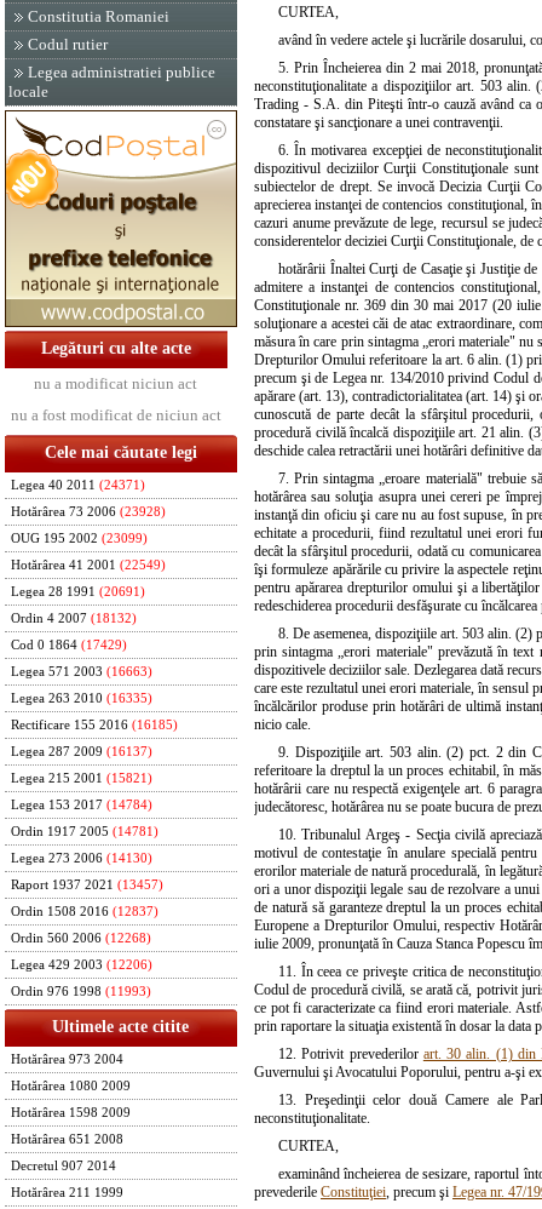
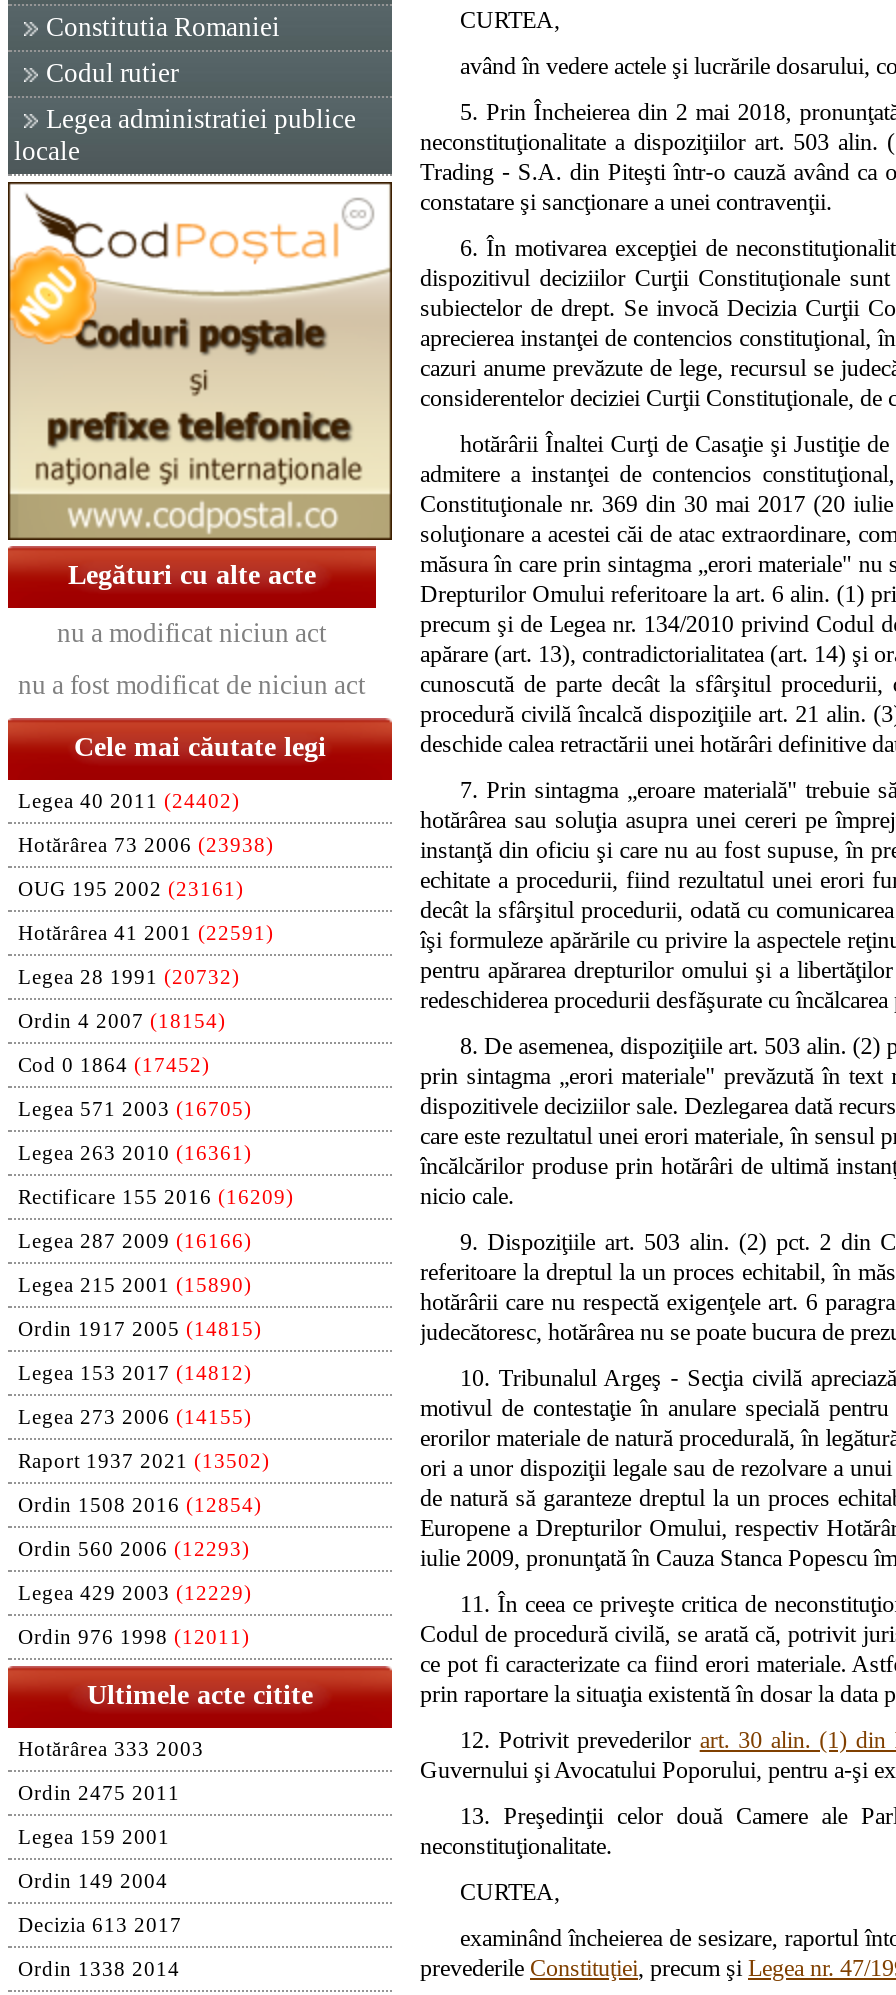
[11,479,145,492] Legea 40 2011 (24371) -> [18,790,240,812] Legea 40 2011 (24402)
[11,505,166,518] Hotărârea 73 2006 (23928) -> [18,834,274,856] Hotărârea 73 2006 (23938)
[11,532,148,545] OUG 195 2002 (23099) -> [18,878,244,900] OUG 195 2002 (23161)
[11,558,166,572] Hotărârea 41 2001 (22549) -> [18,922,274,944] Hotărârea 41 2001 (22591)
[11,585,145,598] Legea 28 1991 (20691) -> [18,966,240,988] Legea 28 1991 (20732)
[11,612,137,625] Ordin 4 2007 (18132) -> [18,1010,226,1032] Ordin 4 2007 (18154)
[11,638,127,652] Cod 0 1864 (17429) -> [18,1054,210,1076] Cod 0 1864 (17452)
[11,665,152,678] Legea 571 2003 (16663) -> [18,1098,252,1120] Legea 571 2003 (16705)
[11,692,152,705] Legea 263 2010 (16335) -> [18,1142,252,1164] Legea 263 2010 (16361)
[11,718,178,732] Rectificare 155 2016 (16185) -> [18,1186,294,1208] Rectificare 155 2016 (16209)
[11,745,152,758] Legea 287 2009 (16137) -> [18,1230,252,1252] Legea 287 2009 (16166)
[11,772,152,785] Legea 215 2001 (15821) -> [18,1274,252,1296] Legea 215 2001 (15890)
[11,798,152,812] Legea 153 2017 (14784) -> [18,1318,262,1340] Ordin 1917 2005 (14815)
[11,825,158,838] Ordin 1917 2005 (14781) -> [18,1362,252,1384] Legea 153 2017 (14812)
[11,852,152,865] Legea 273 2006 (14130) -> [18,1406,252,1428] Legea 273 2006 (14155)
[11,878,163,892] Raport 1937 2021 (13457) -> [18,1450,270,1472] Raport 1937 2021 (13502)
[11,905,158,918] Ordin 1508 2016 (12837) -> [18,1494,262,1516] Ordin 1508 2016 (12854)
[11,932,151,945] Ordin 560 2006 (12268) -> [18,1538,250,1560] Ordin 560 2006 (12293)
[11,958,152,972] Legea 429 2003 (12206) -> [18,1582,252,1604] Legea 429 2003 (12229)
[11,985,151,998] Ordin 976 1998 (11993) -> [18,1626,250,1648] Ordin 976 1998 (12011)
[11,1053,123,1066] Hotărârea 973 2004 -> [18,1738,204,1760] Hotărârea 333 2003
[11,1079,131,1093] Hotărârea 1080 2009 -> [18,1782,180,1804] Ordin 2475 2011
[11,1106,131,1119] Hotărârea 1598 2009 -> [18,1826,170,1848] Legea 159 2001
[11,1133,123,1146] Hotărârea 651 2008 -> [18,1870,168,1892] Ordin 149 2004
[11,1159,116,1173] Decretul 907 2014 -> [18,1914,182,1936] Decizia 613 2017
[11,1186,123,1199] Hotărârea 211 1999 -> [18,1958,180,1980] Ordin 1338 2014

